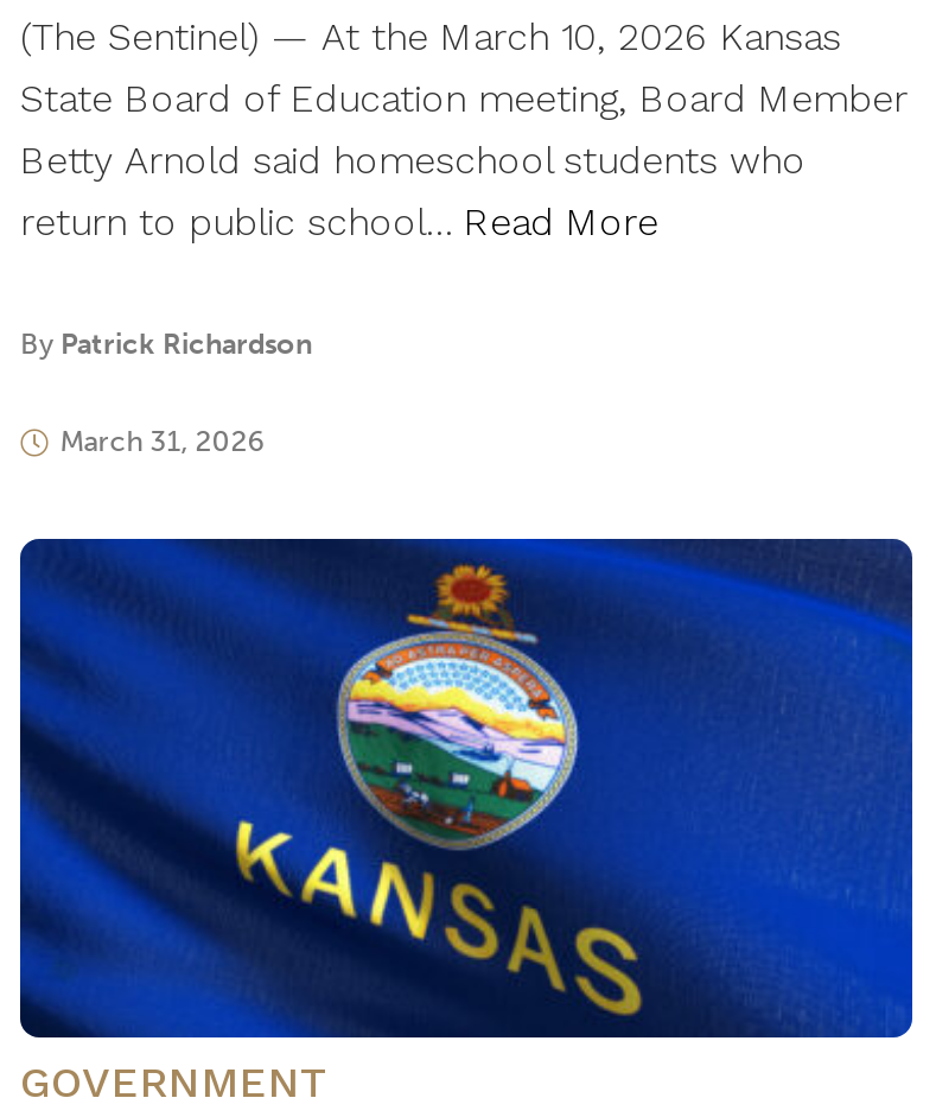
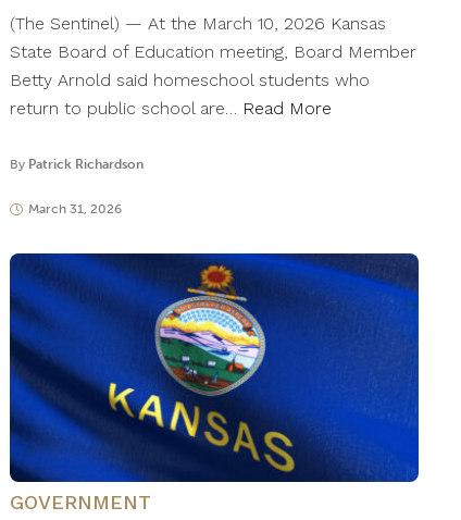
[20,199,658,245] return to public school… Read More -> [10,98,332,119] return to public school are… Read More

